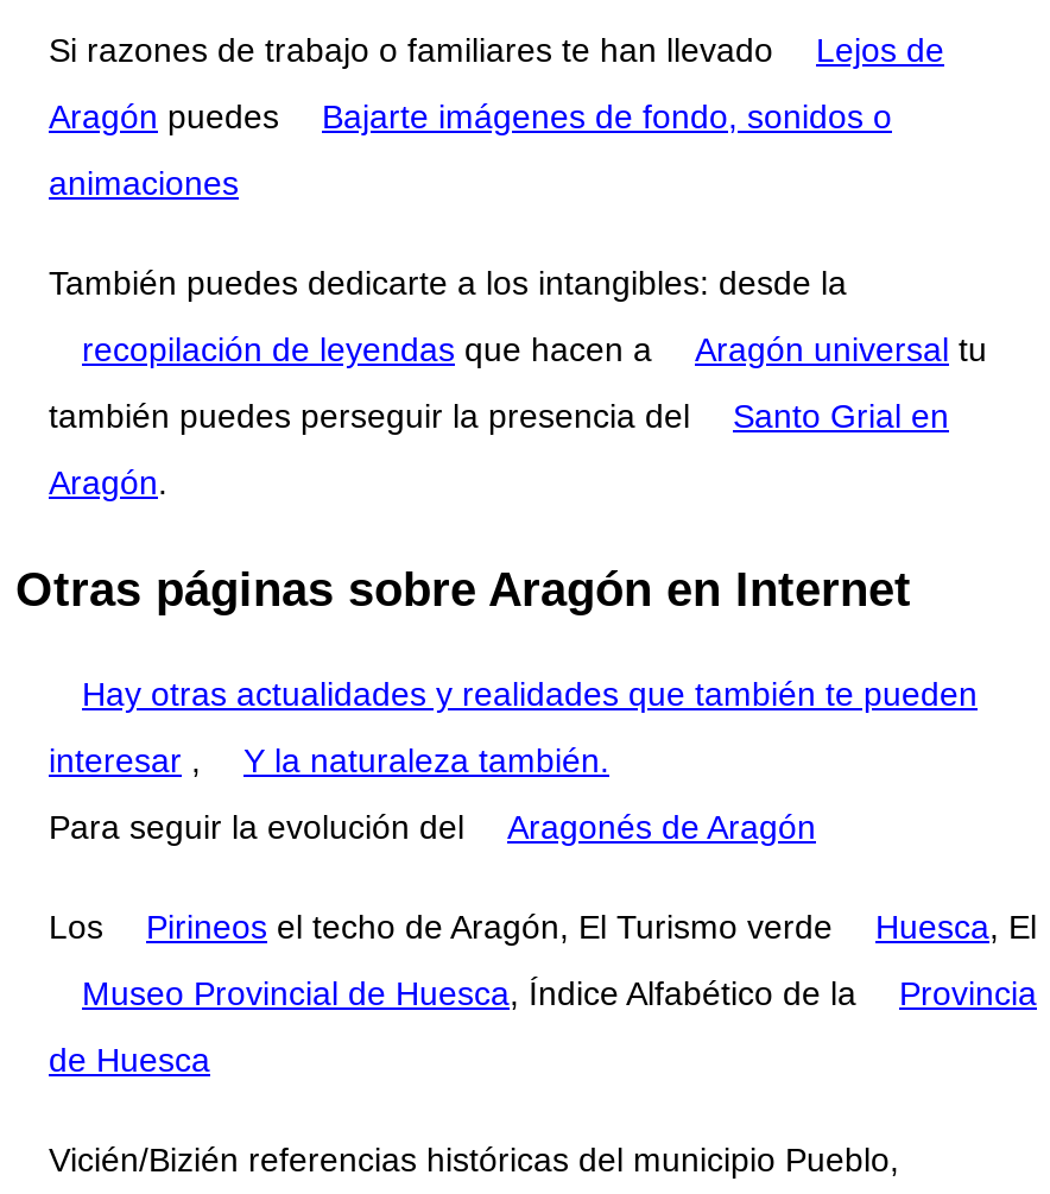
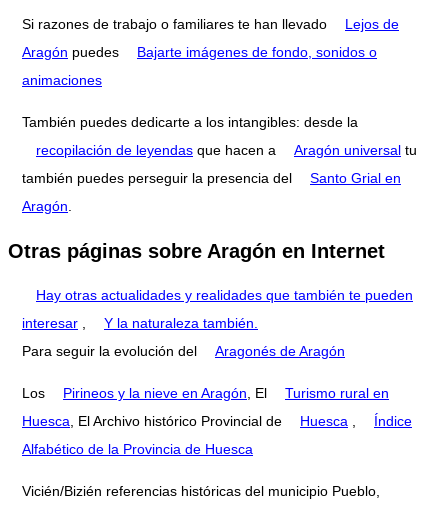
[146,909,1037,947] Pirineos el techo de Aragón, El Turismo verde | Huesca, El -> [63,385,389,401] Pirineos y la nieve en Aragón, El | Turismo rural en
[82,975,1037,1013] Museo Provincial de Huesca, Índice Alfabético de la | Provincia -> [22,413,412,429] Huesca, El Archivo histórico Provincial de | Huesca, | Índice
[49,1042,210,1080] de Huesca -> [22,441,253,457] Alfabético de la Provincia de Huesca

